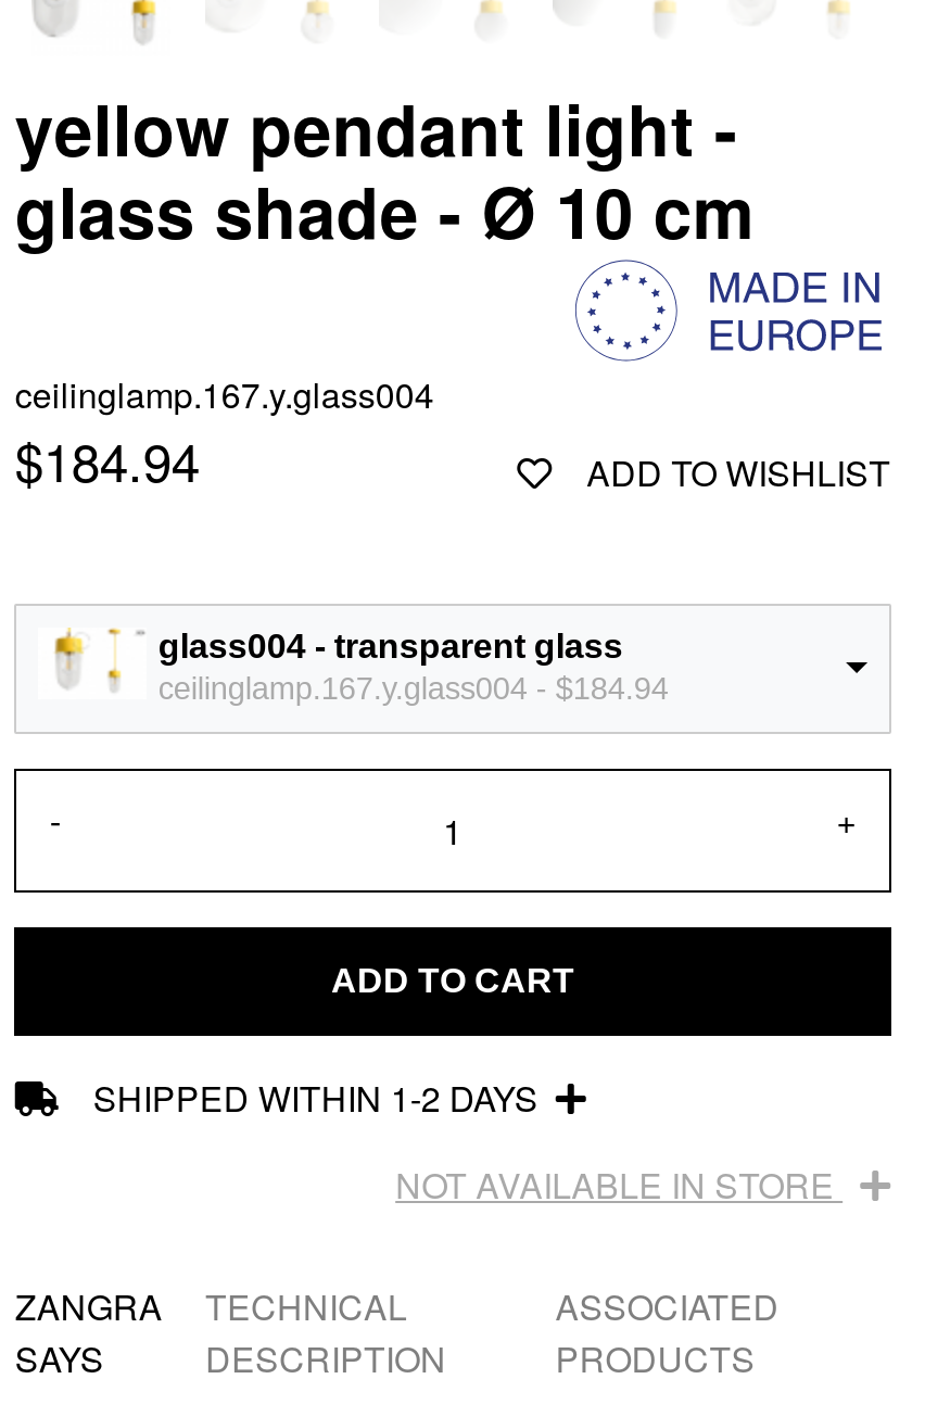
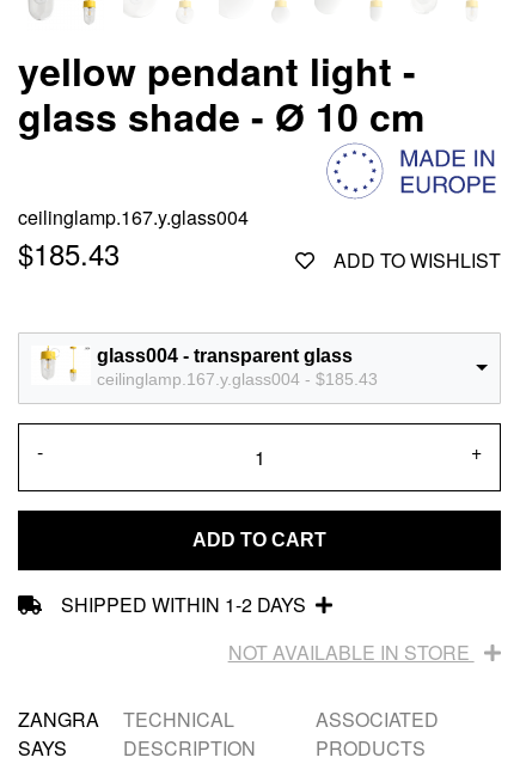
[15,422,200,498] $184.94 -> [18,232,120,274] $185.43
[158,671,669,706] ceilinglamp.167.y.glass004 - $184.94 -> [97,370,378,389] ceilinglamp.167.y.glass004 - $185.43

